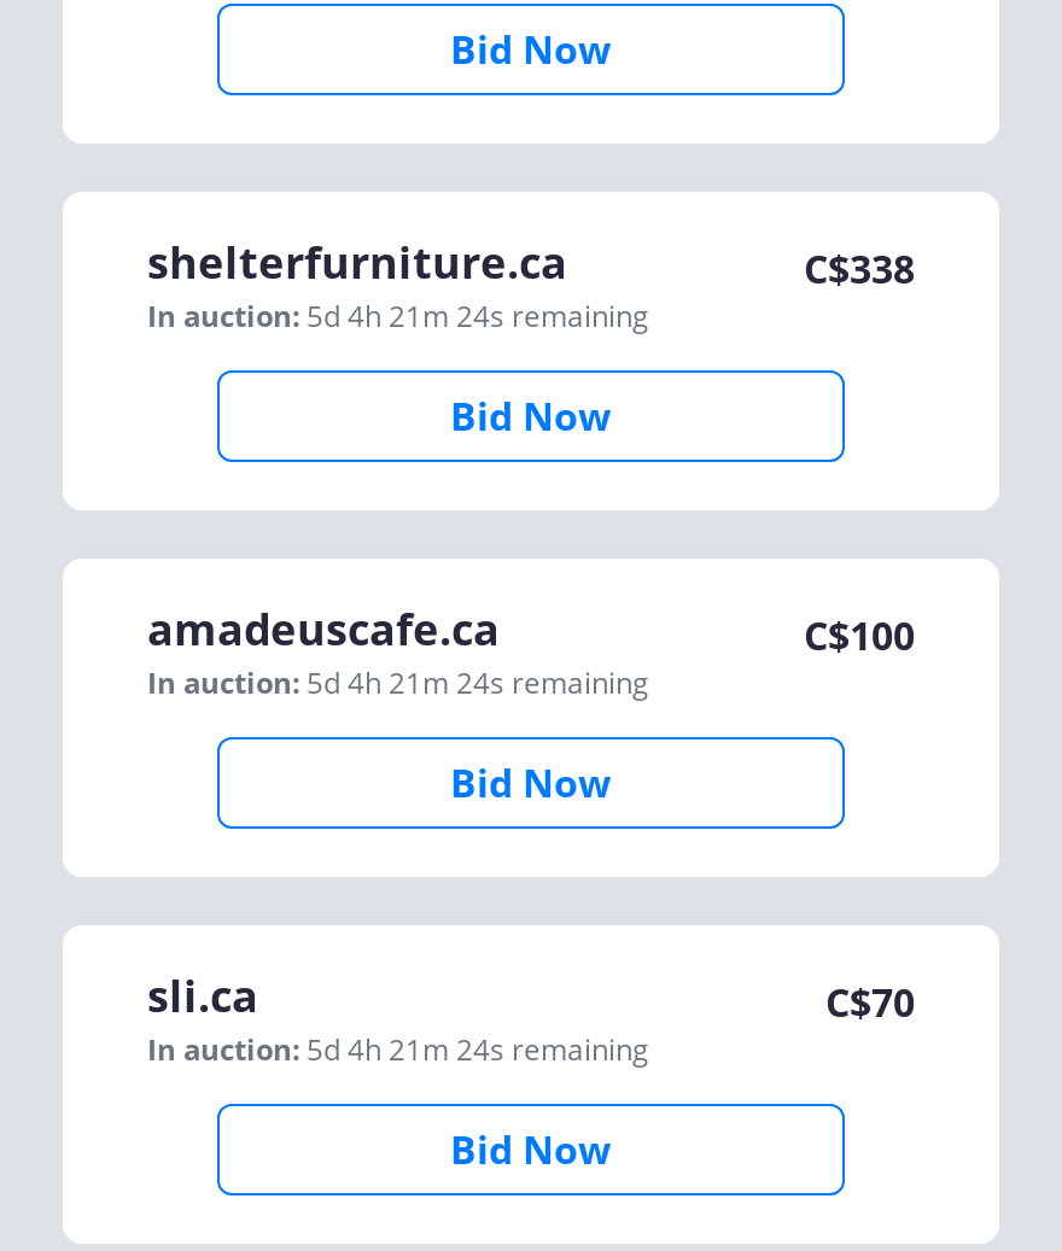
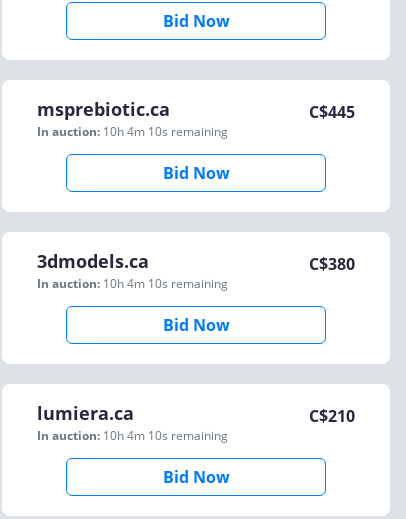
[147,233,649,337] shelterfurniture.ca | In auction: 5d 4h 21m 24s remaining -> [37,97,228,140] msprebiotic.ca | In auction: 10h 4m 10s remaining
[804,242,915,296] C$338 -> [309,101,355,123] C$445
[147,600,649,703] amadeuscafe.ca | In auction: 5d 4h 21m 24s remaining -> [37,249,228,292] 3dmodels.ca | In auction: 10h 4m 10s remaining
[804,609,915,662] C$100 -> [309,253,355,275] C$380
[147,966,649,1070] sli.ca | In auction: 5d 4h 21m 24s remaining -> [37,401,228,444] lumiera.ca | In auction: 10h 4m 10s remaining
[825,976,915,1029] C$70 -> [309,405,355,427] C$210

